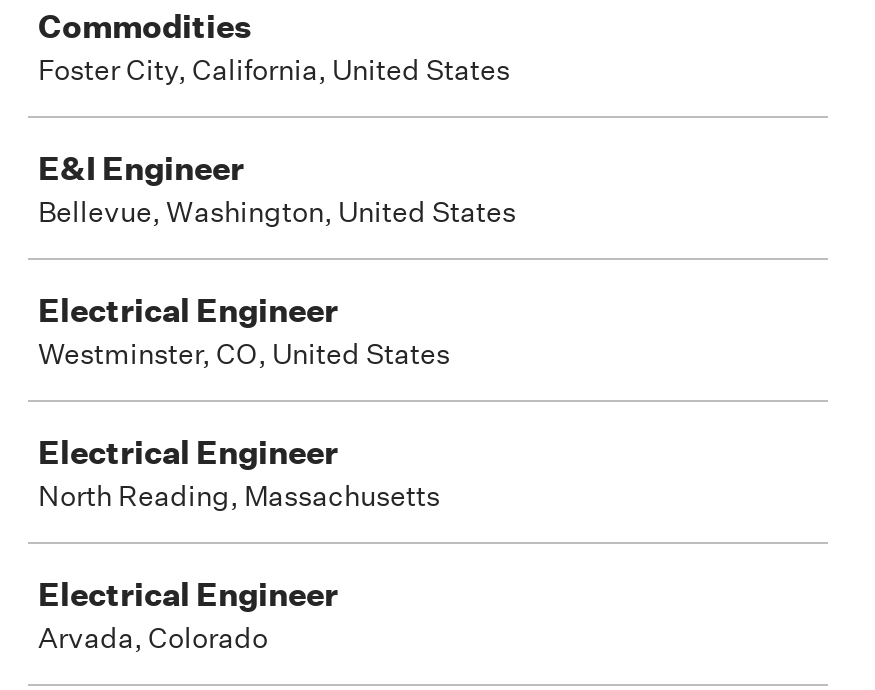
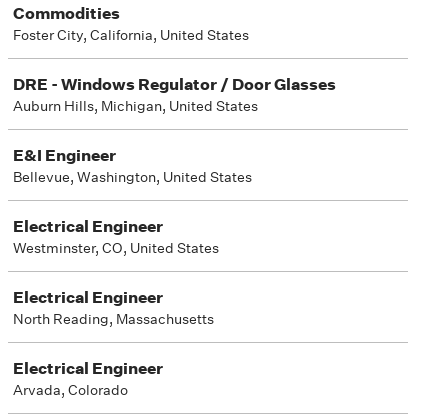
none -> [13,74,336,115] DRE - Windows Regulator / Door Glasses | Auburn Hills, Michigan, United States

